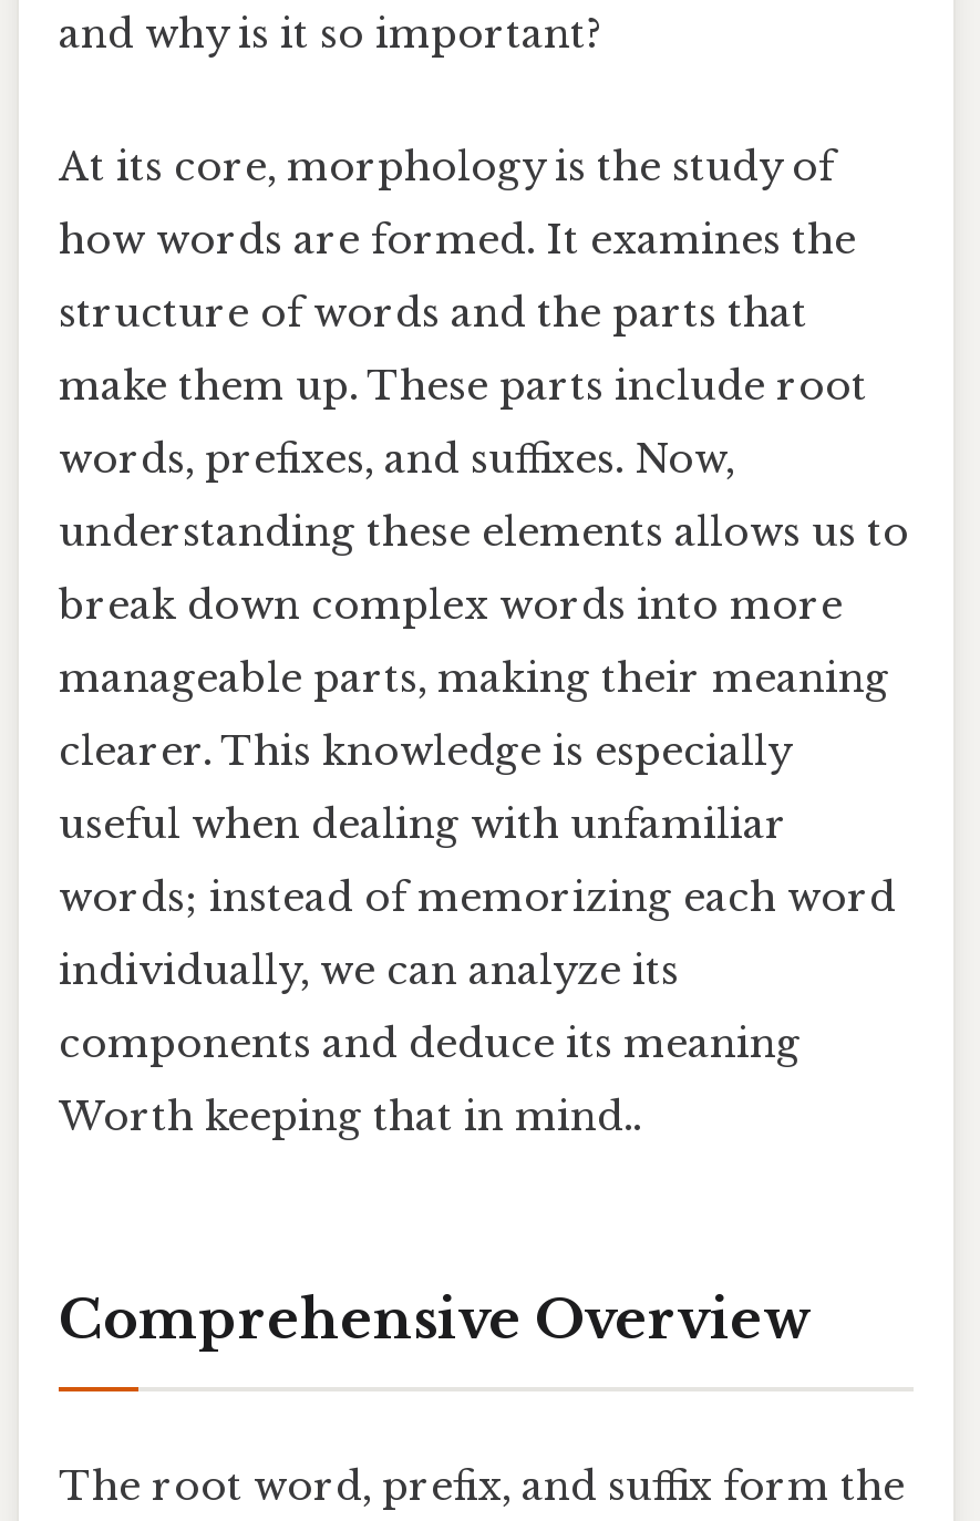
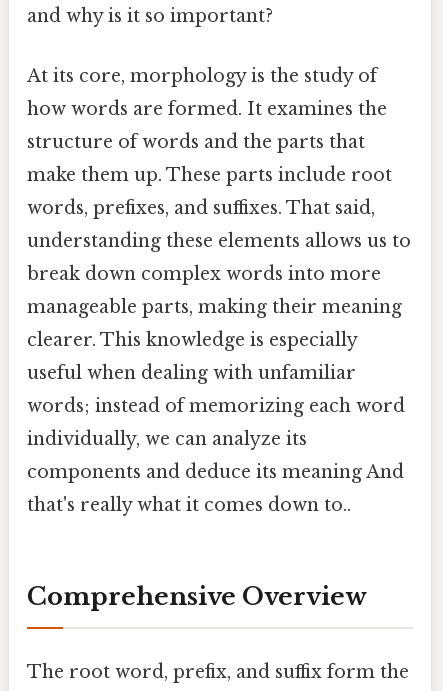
[59,434,734,483] words, prefixes, and suffixes. Now, -> [27,197,375,219] words, prefixes, and suffixes. That said,
[59,1019,801,1067] components and deduce its meaning -> [27,461,404,483] components and deduce its meaning And
[59,1092,641,1140] Worth keeping that in mind.. -> [27,494,351,516] that's really what it comes down to..

